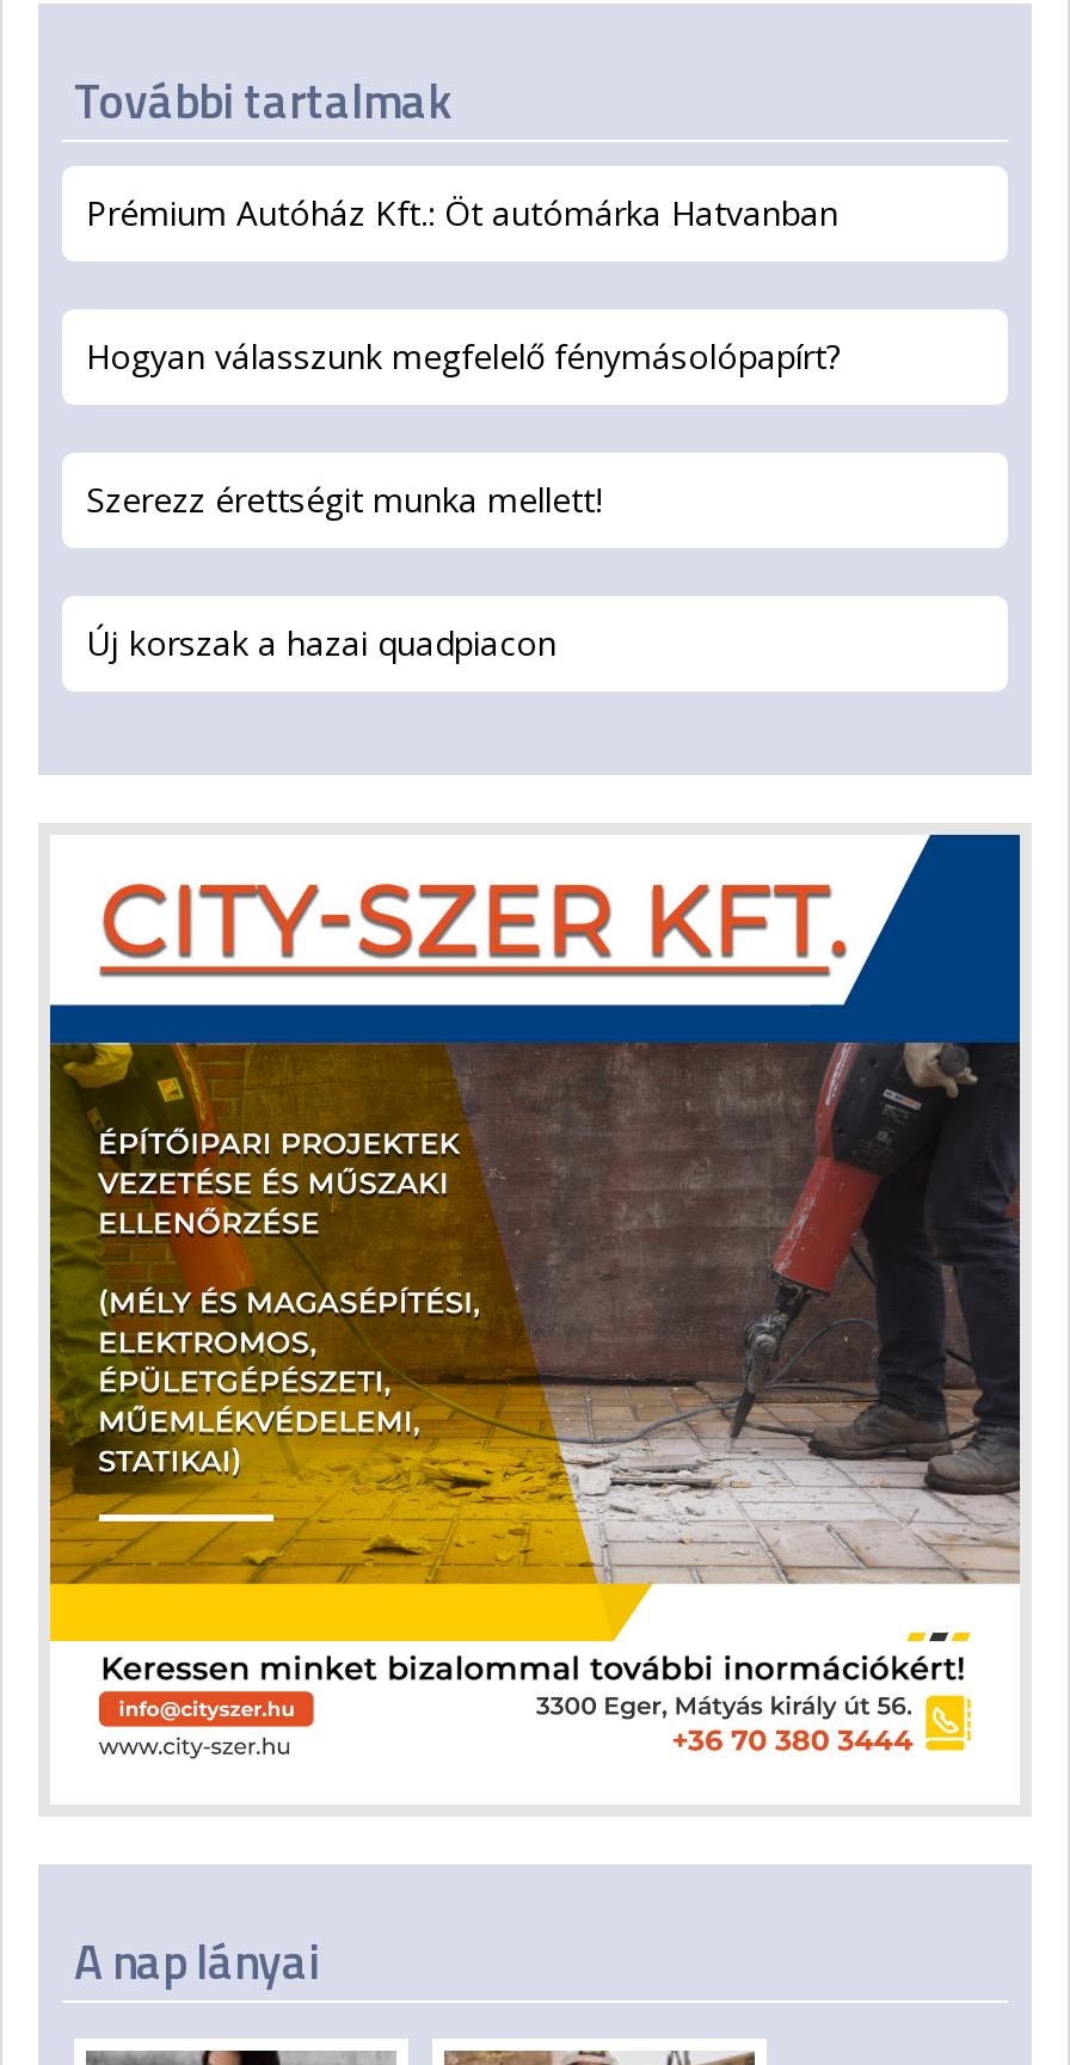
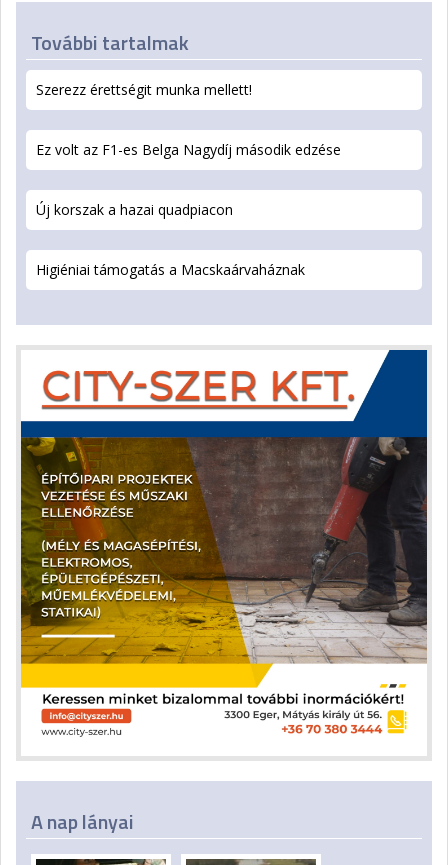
[86,189,841,377] Prémium Autóház Kft.: Öt autómárka Hatvanban | Hogyan válasszunk megfelelő fénymásolópapírt? -> none
moved [86,475,602,521] -> [36,79,252,98]: Szerezz érettségit munka mellett!
none -> [36,139,341,158] Ez volt az F1-es Belga Nagydíj második edzése
moved [86,619,556,664] -> [36,199,233,218]: Új korszak a hazai quadpiacon
none -> [36,259,305,278] Higiéniai támogatás a Macskaárvaháznak

